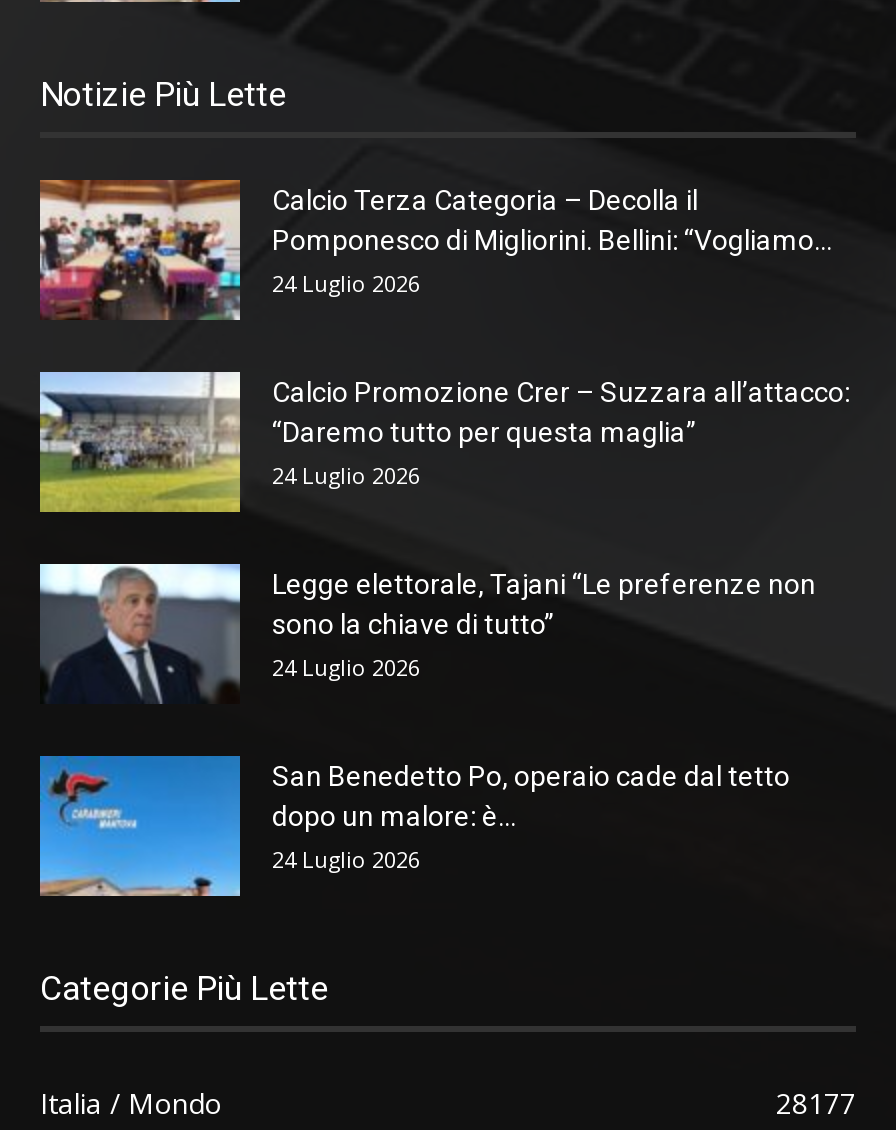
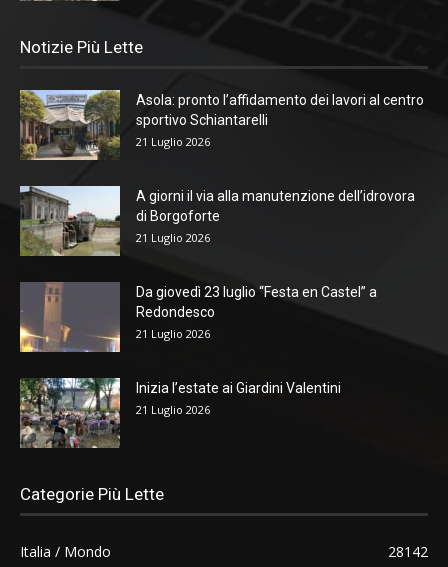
[38,178,832,322] [image] | Calcio Terza Categoria – Decolla il | Pomponesco di Migliorini. Bellini: “Vogliamo... | 24 Luglio 2026 -> [20,89,424,161] [image] | Asola: pronto l’affidamento dei lavori al centro | sportivo Schiantarelli | 21 Luglio 2026
[38,372,850,514] [image] | Calcio Promozione Crer – Suzzara all’attacco: | “Daremo tutto per questa maglia” | 24 Luglio 2026 -> [20,186,415,257] [image] | A giorni il via alla manutenzione dell’idrovora | di Borgoforte | 21 Luglio 2026
[40,562,816,704] [image] | Legge elettorale, Tajani “Le preferenze non | sono la chiave di tutto” | 24 Luglio 2026 -> [19,281,377,353] [image] | Da giovedì 23 luglio “Festa en Castel” a | Redondesco | 21 Luglio 2026
[38,754,790,898] [image] | San Benedetto Po, operaio cade dal tetto | dopo un malore: è... | 24 Luglio 2026 -> [19,377,341,448] [image] | Inizia l’estate ai Giardini Valentini | 21 Luglio 2026
[776,1084,856,1122] 28177 -> [388,542,428,561] 28142

